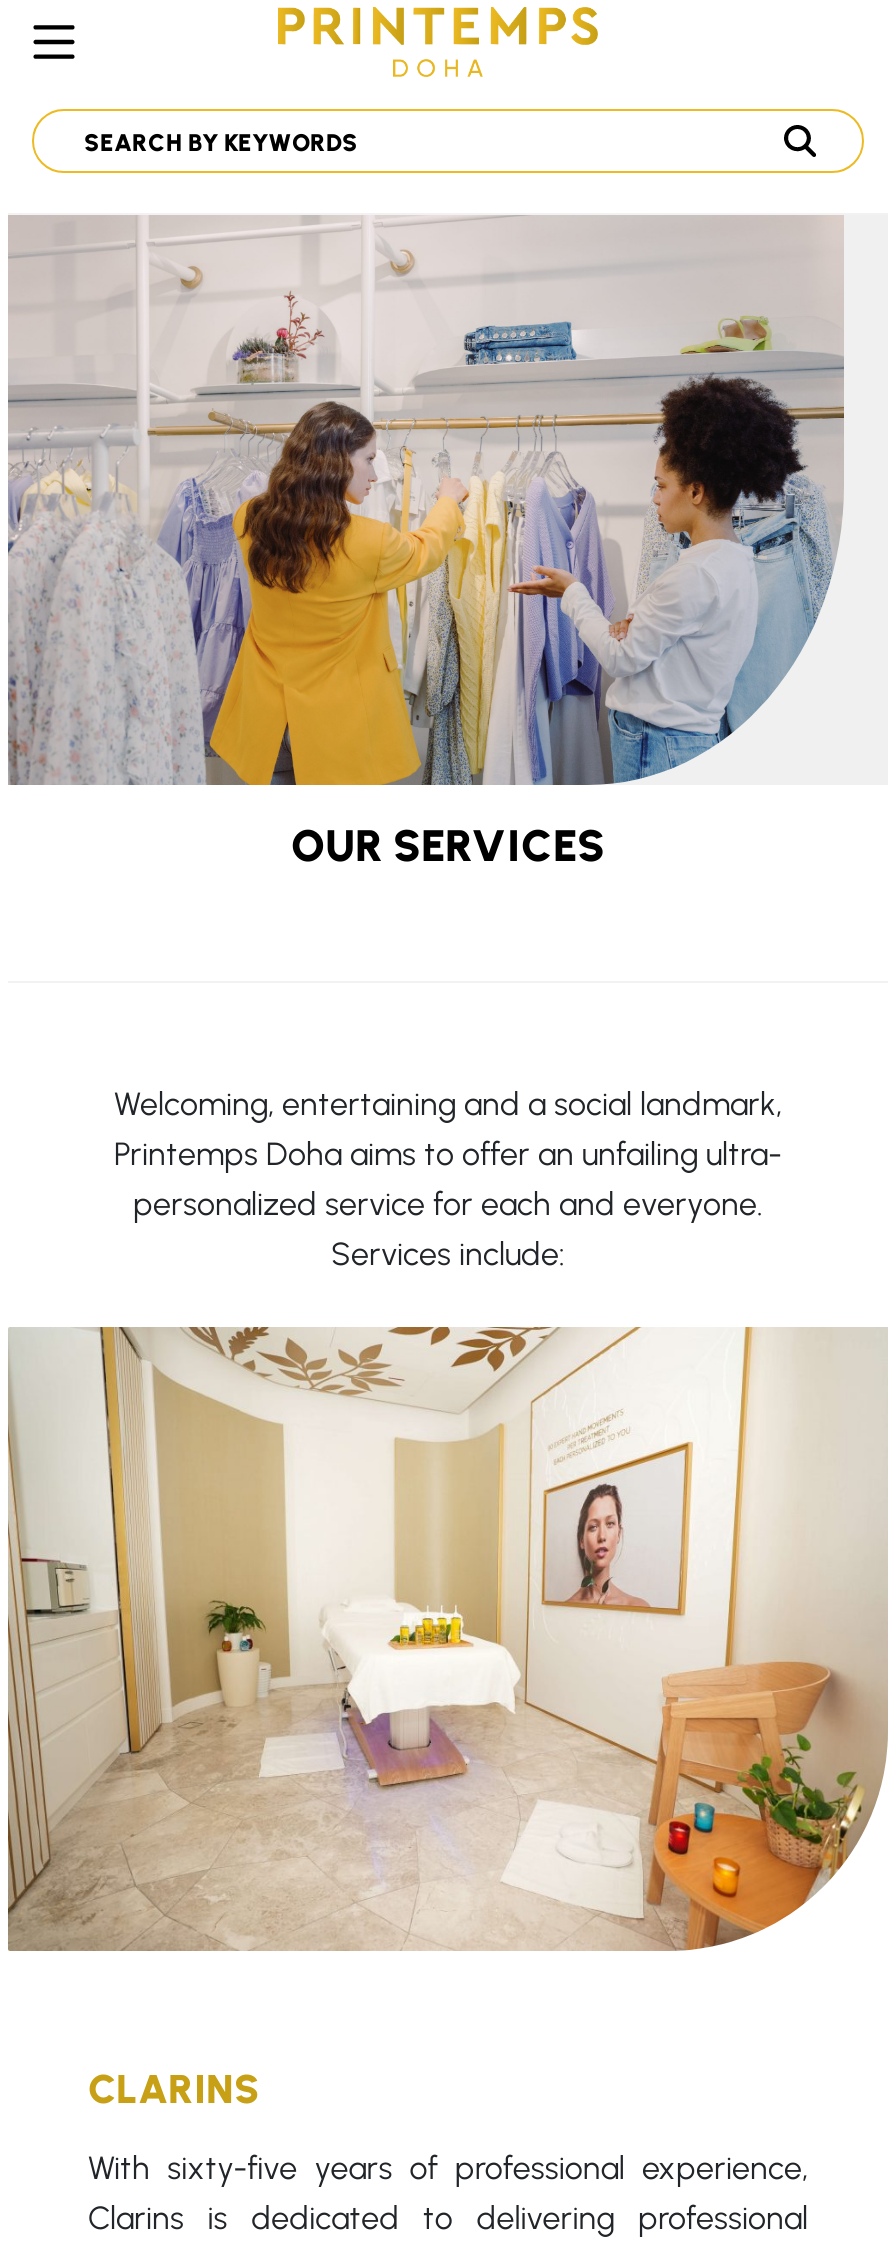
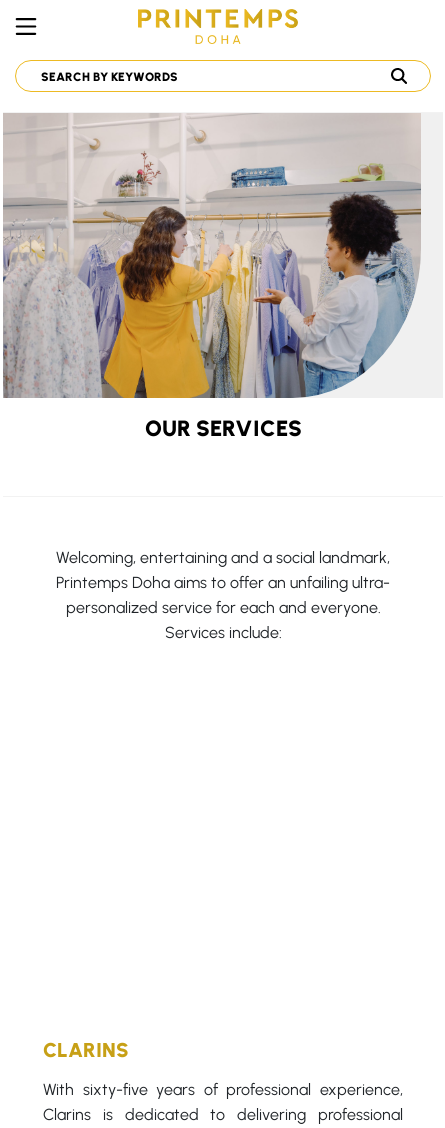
[6,1325,890,1953] [image] -> none

